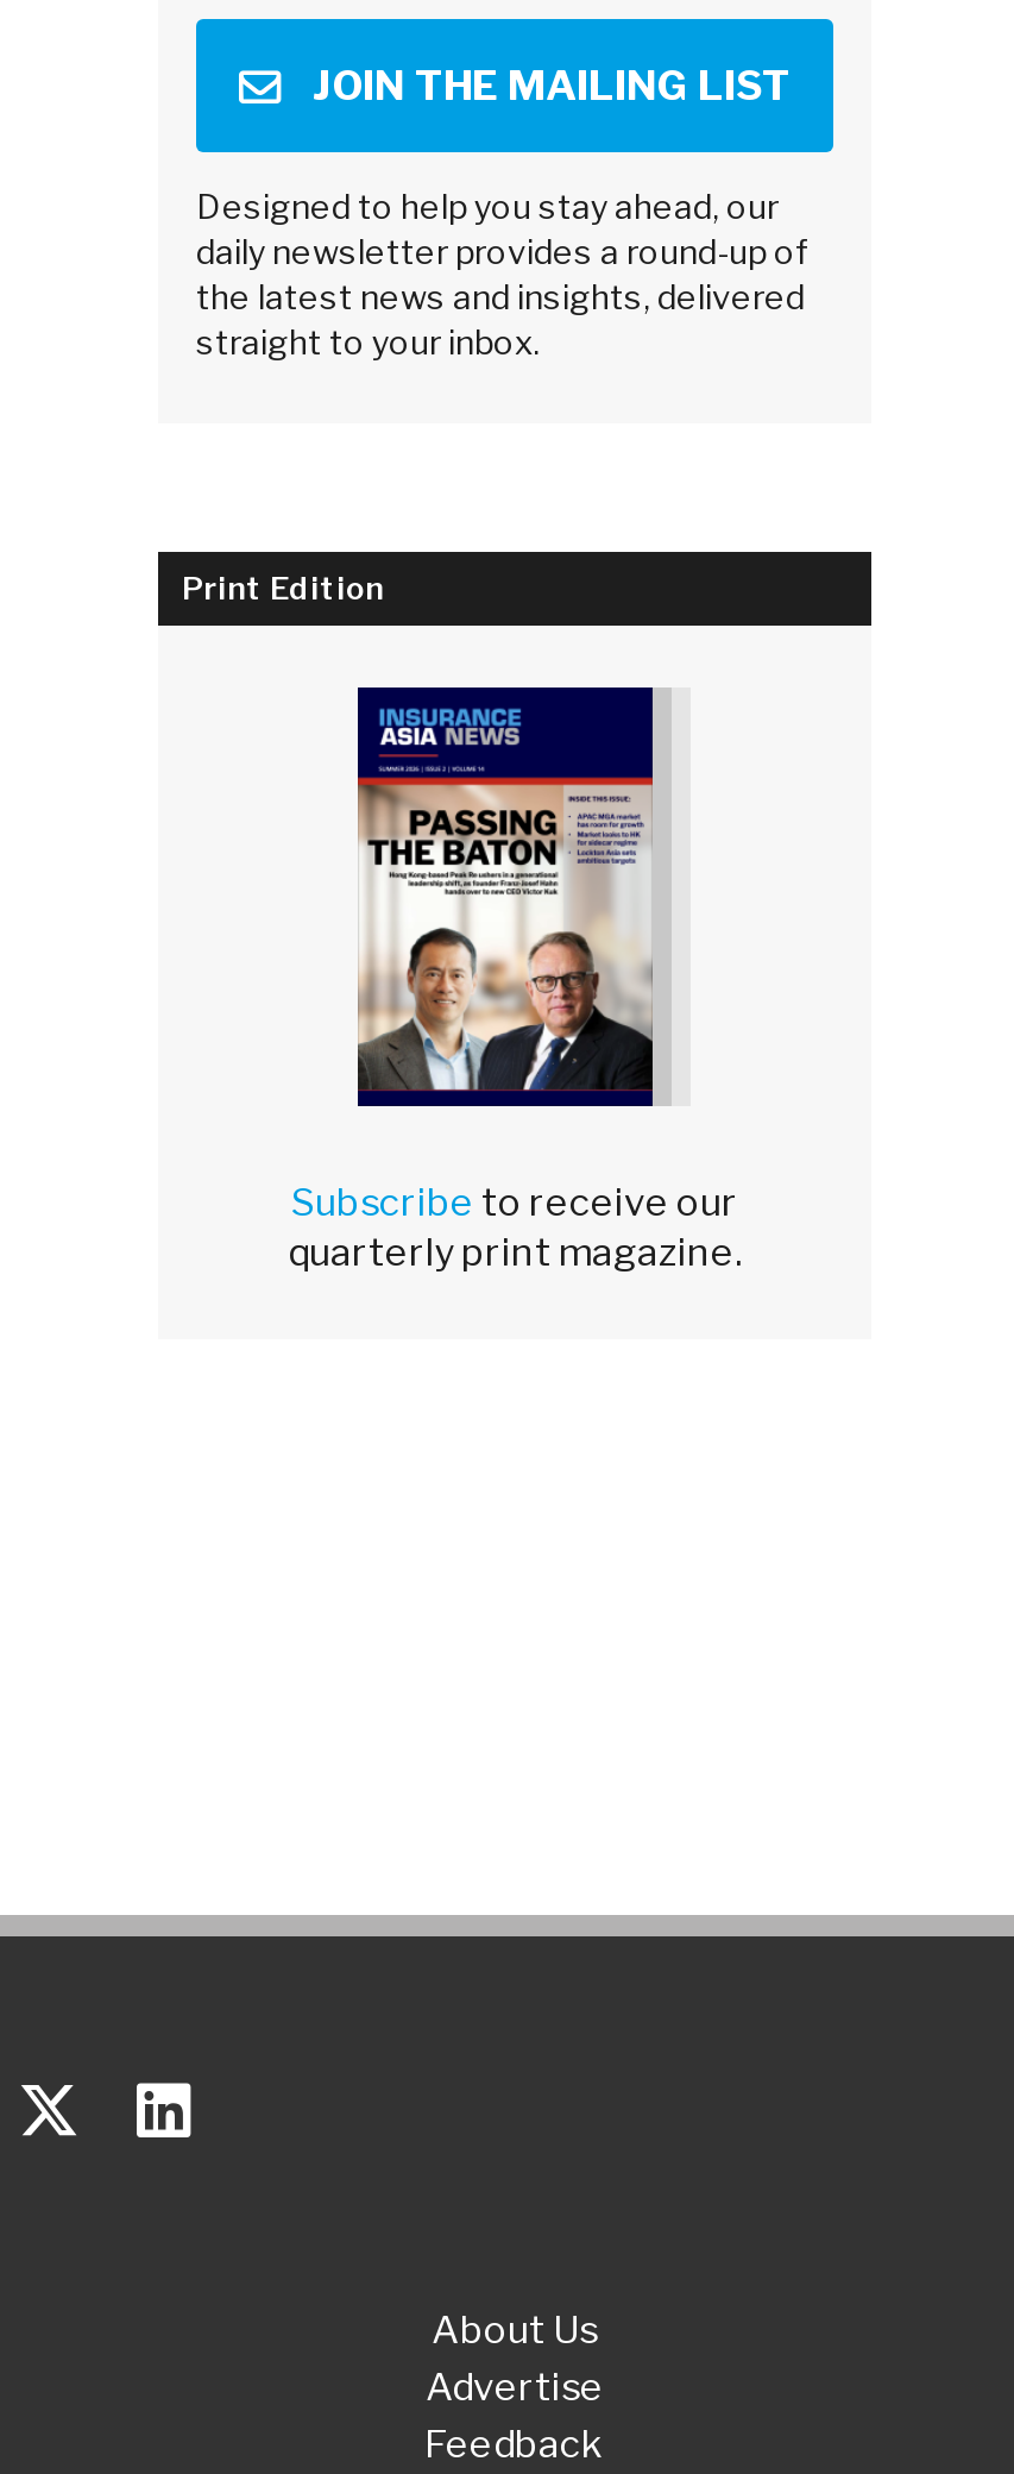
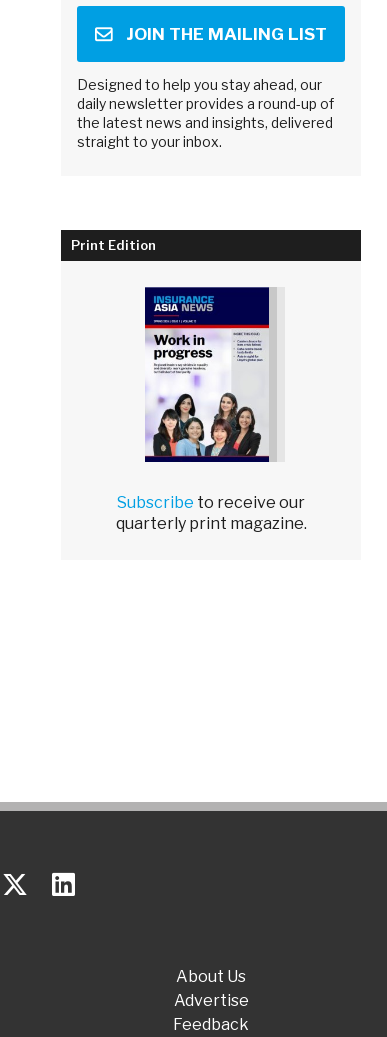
[355,783,655,1090] [image] -> [145,321,269,457] [image]

